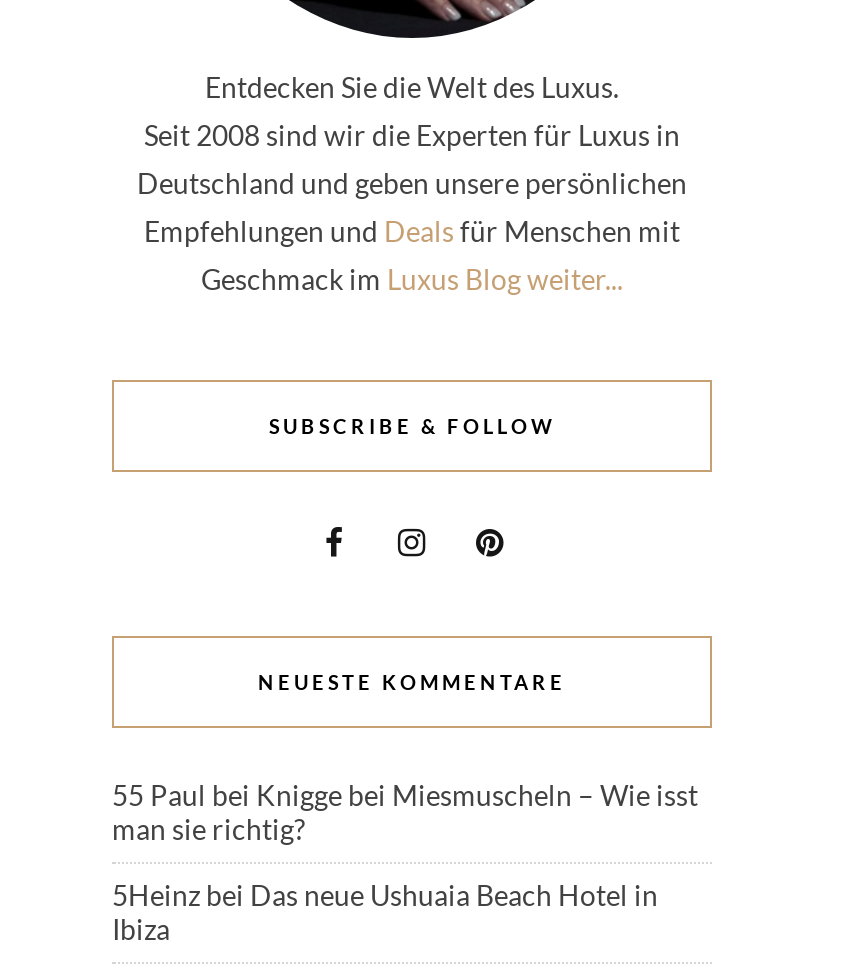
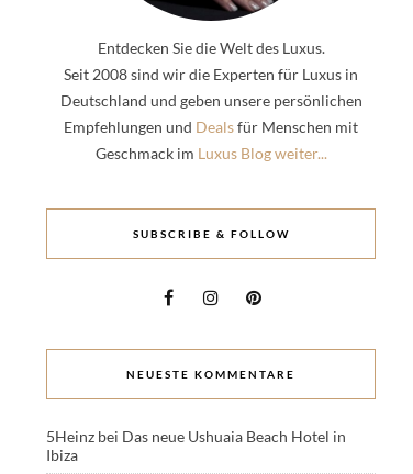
[112,778,698,846] 55 Paul bei Knigge bei Miesmuscheln – Wie isst | man sie richtig? -> none

